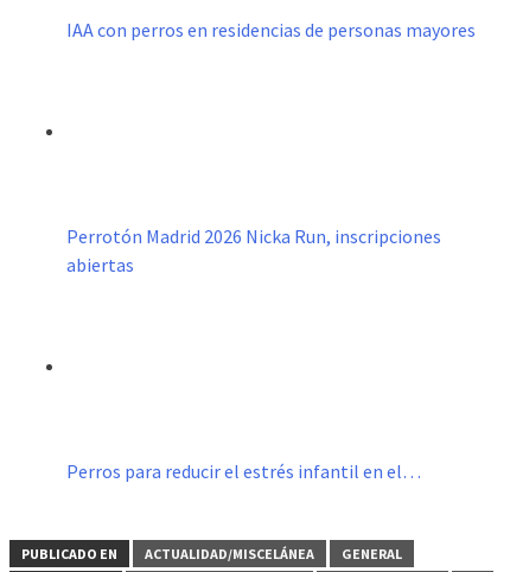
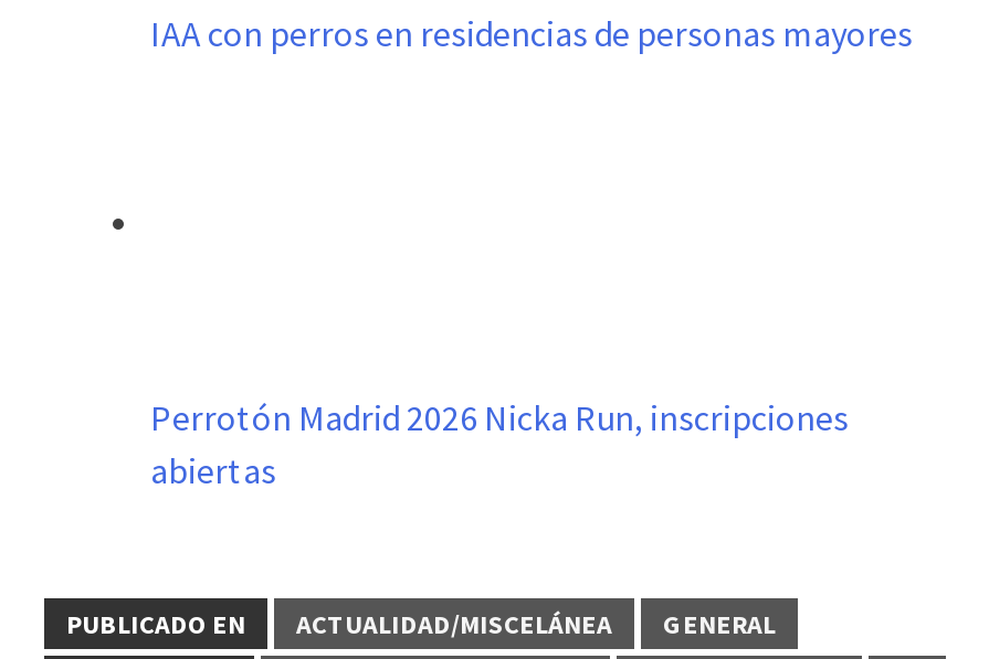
[66,459,421,483] Perros para reducir el estrés infantil en el… -> none

